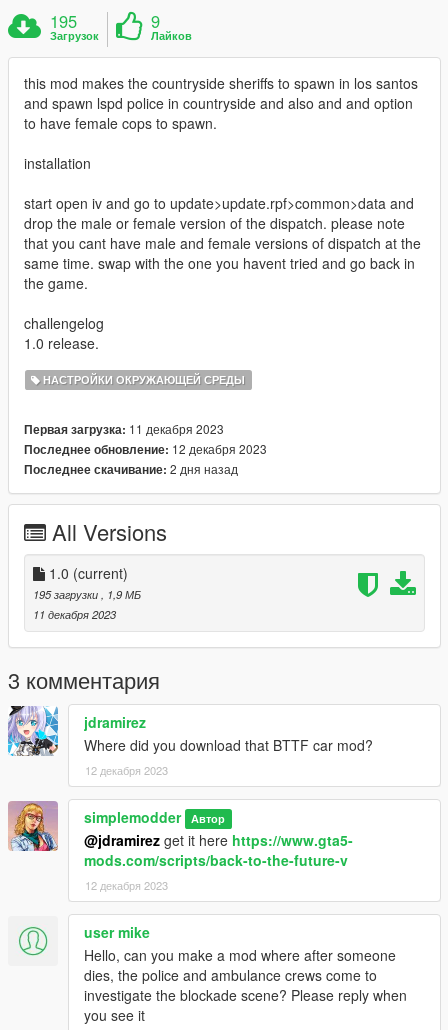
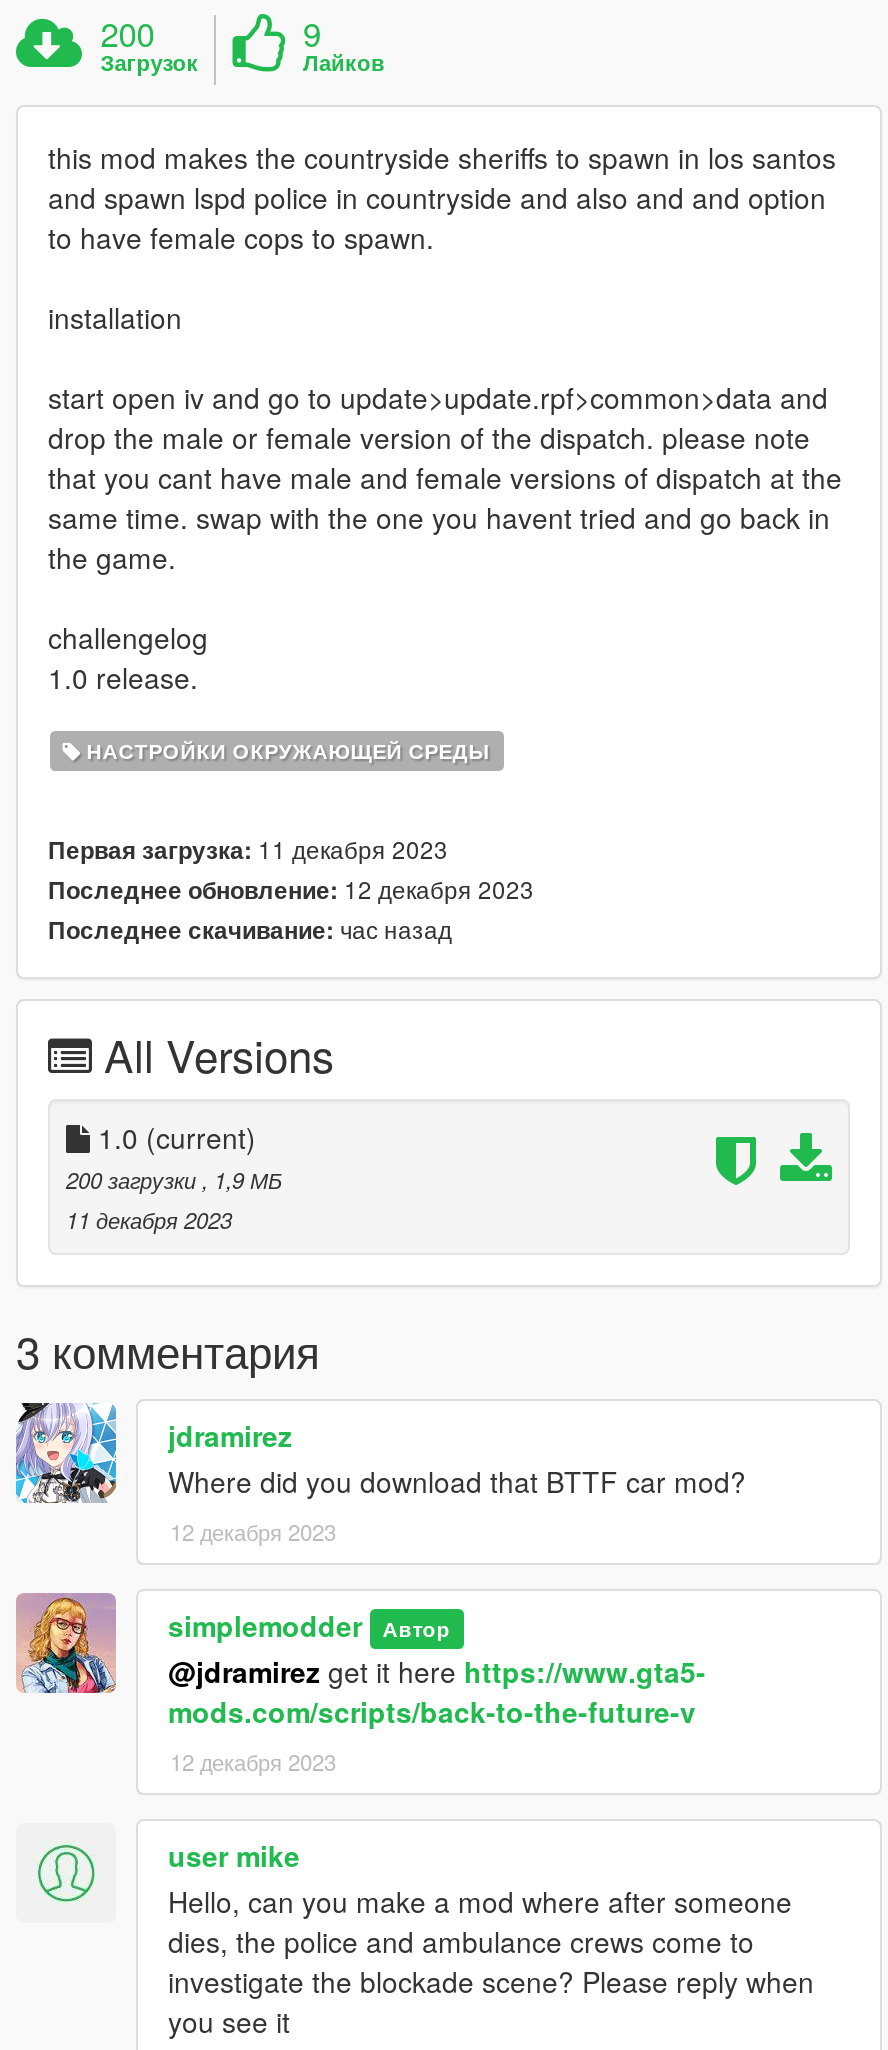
[50,9,77,33] 195 -> [100,9,154,57] 200
[24,460,238,478] Последнее скачивание: 2 дня назад -> [48,911,452,947] Последнее скачивание: час назад
[33,586,141,602] 195 загрузки, 1,9 МБ -> [66,1163,282,1195] 200 загрузки, 1,9 МБ

